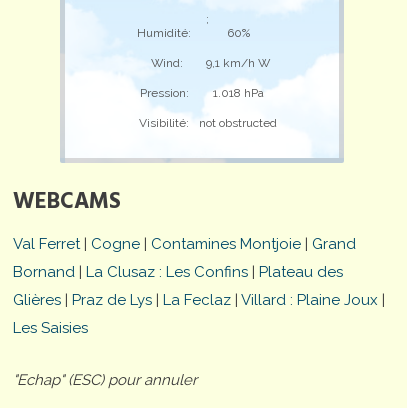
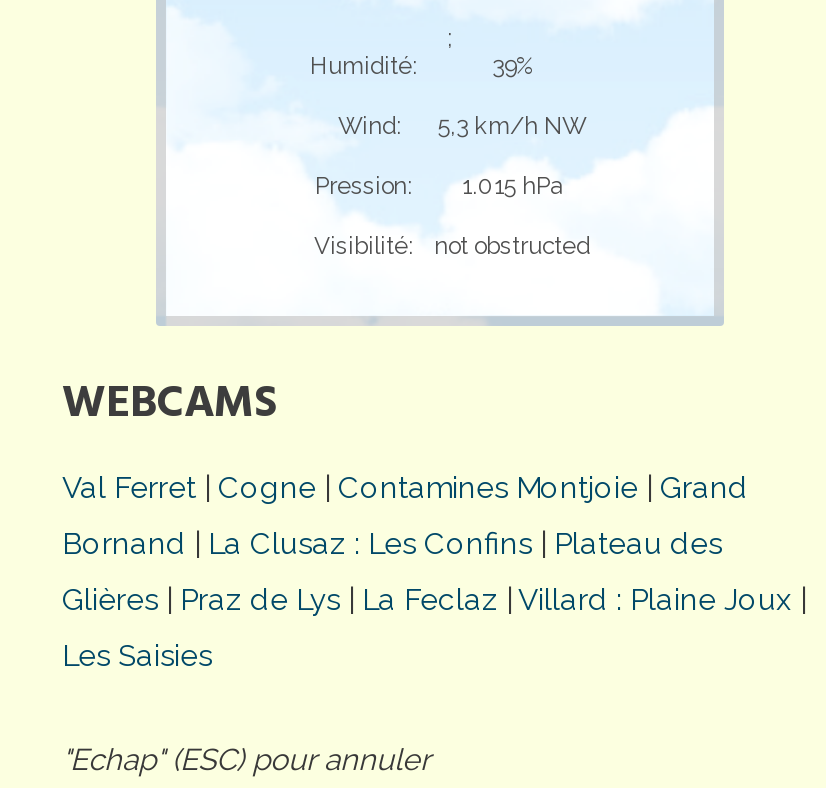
[226,26,249,40] 60% -> [492,52,532,80] 39%
[151,56,270,70] Wind: 9,1 km/h W -> [338,112,586,140] Wind: 5,3 km/h NW
[139,86,263,100] Pression: 1.018 hPa -> [315,172,562,200] Pression: 1.015 hPa

